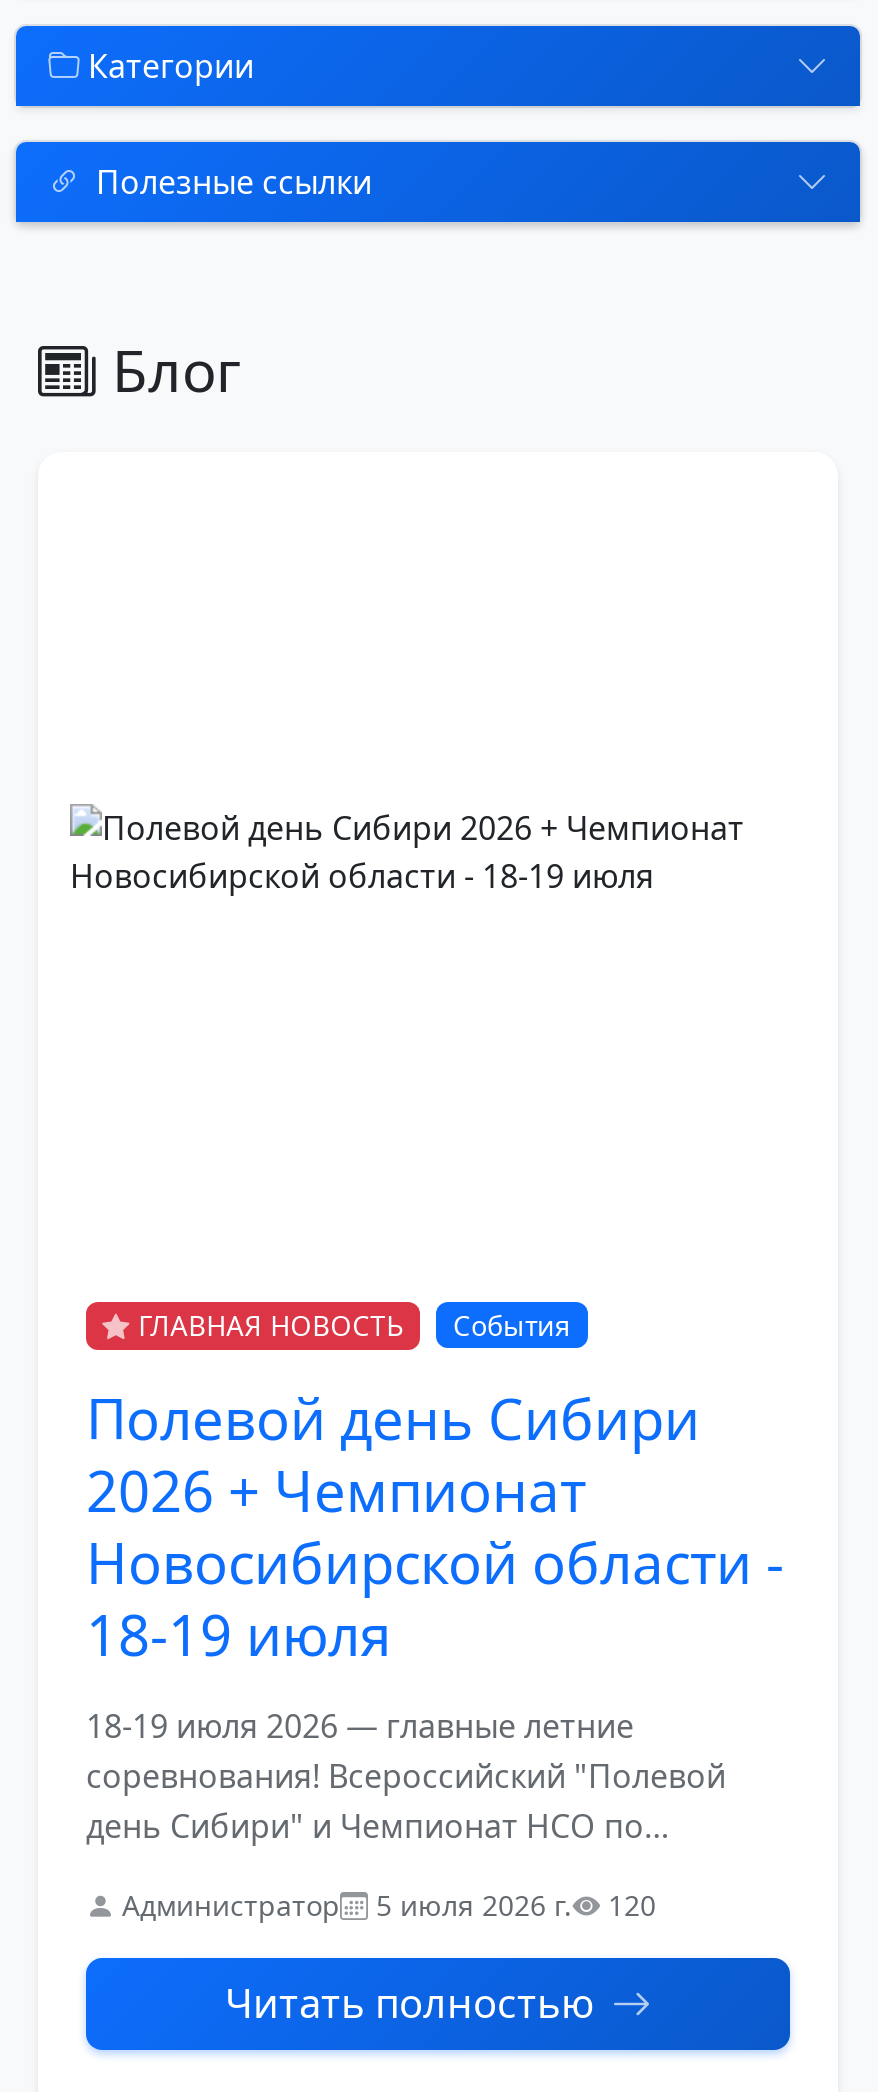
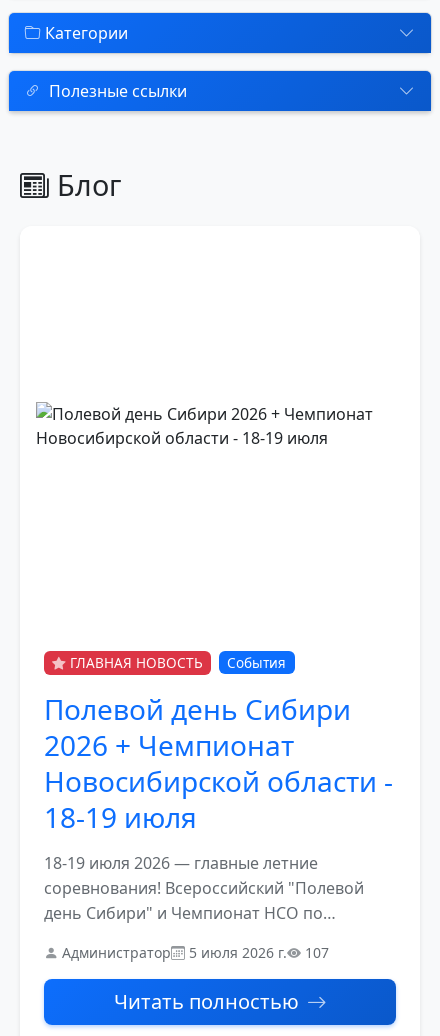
[122,1886,656,1924] Администратор 5 июля 2026 г. 120 -> [62,943,329,962] Администратор 5 июля 2026 г. 107

